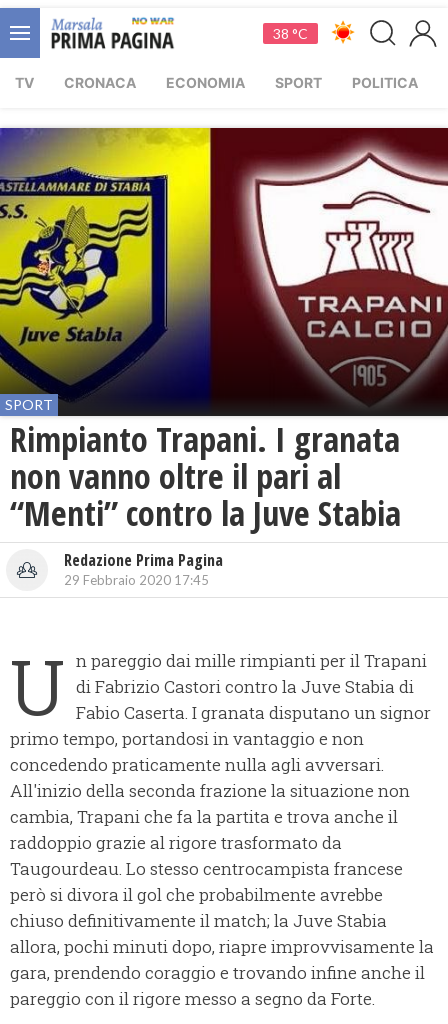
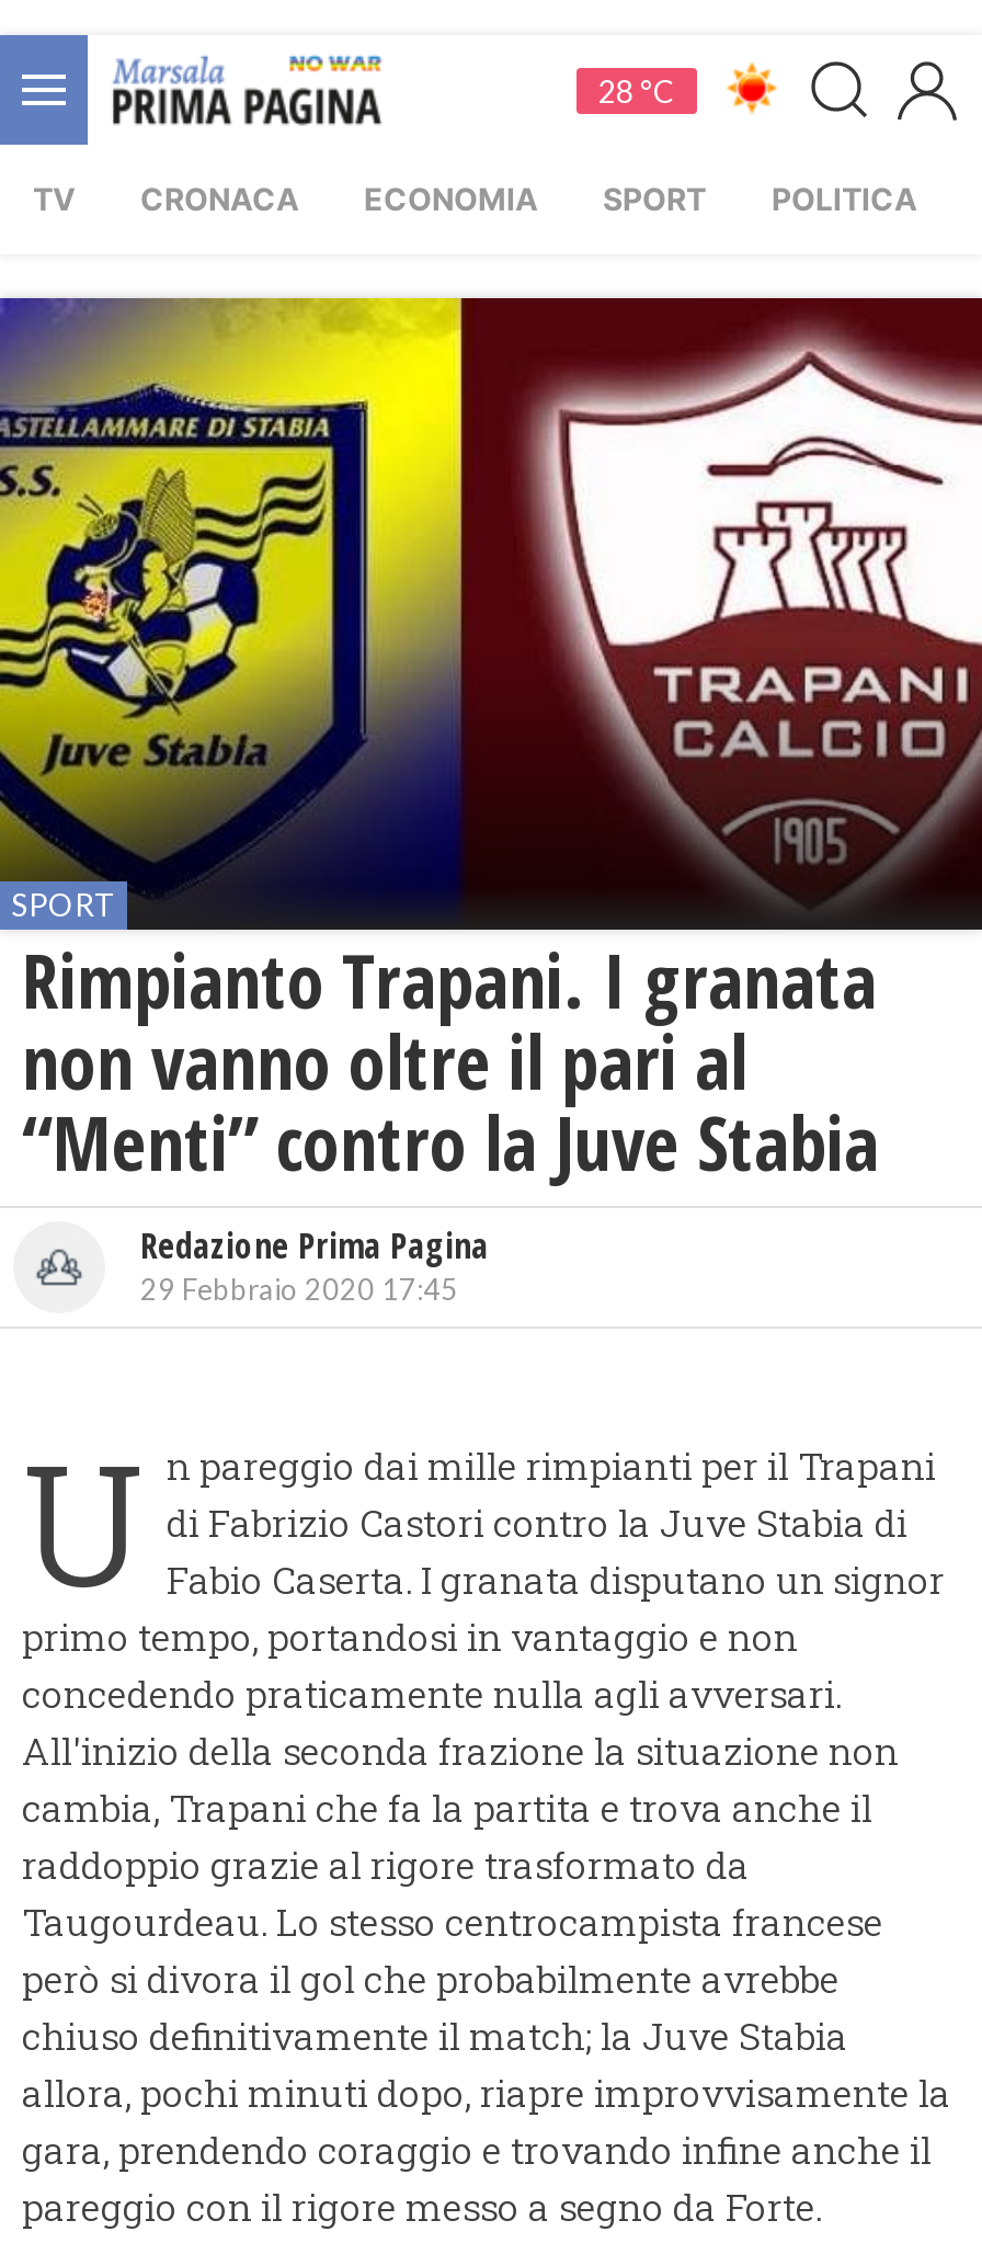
[273,24,308,41] 38 °C -> [598,71,675,109] 28 °C

